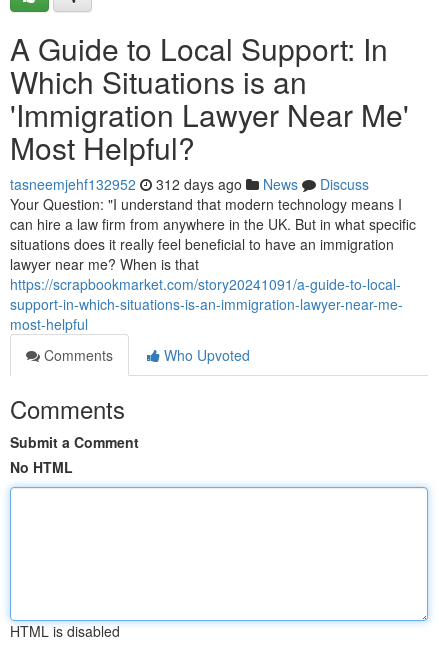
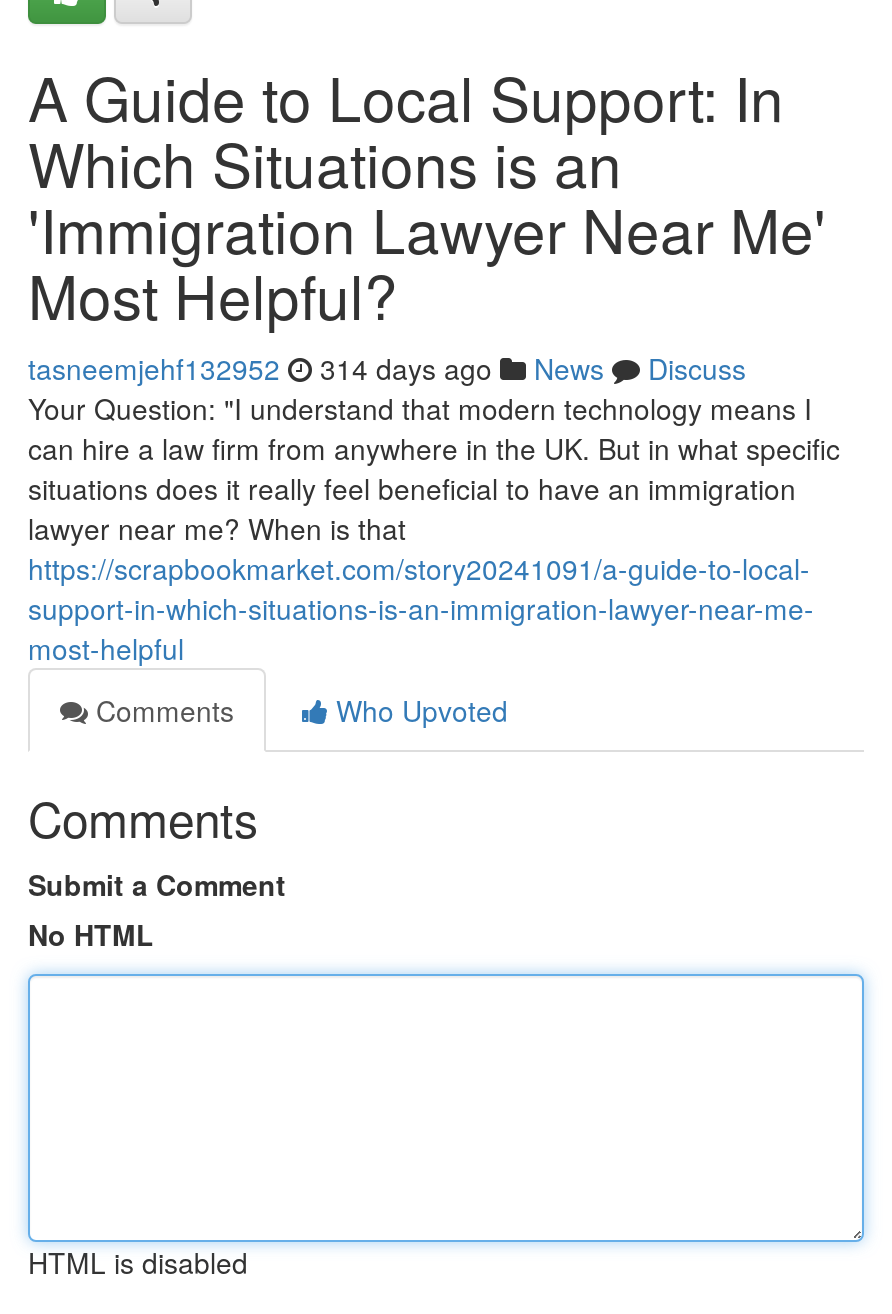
[10,174,369,194] tasneemjehf132952 312 days ago News Discuss -> [28,348,746,388] tasneemjehf132952 314 days ago News Discuss

